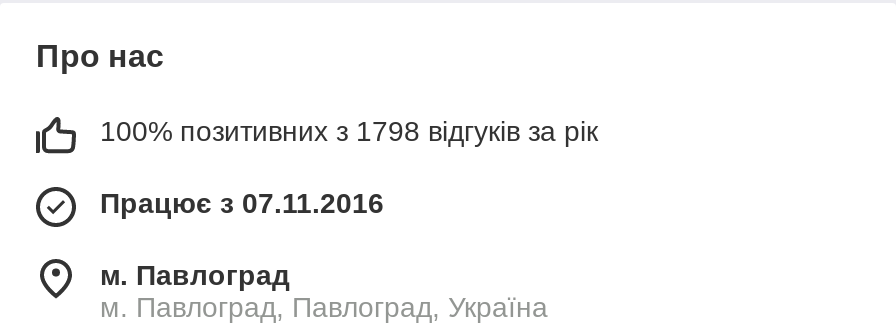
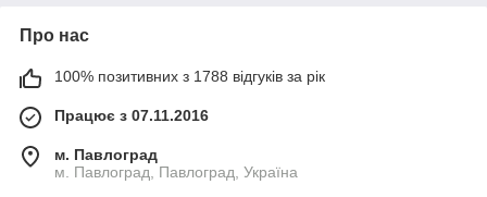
[100,115,598,147] 100% позитивних з 1798 відгуків за рік -> [54,67,325,85] 100% позитивних з 1788 відгуків за рік

